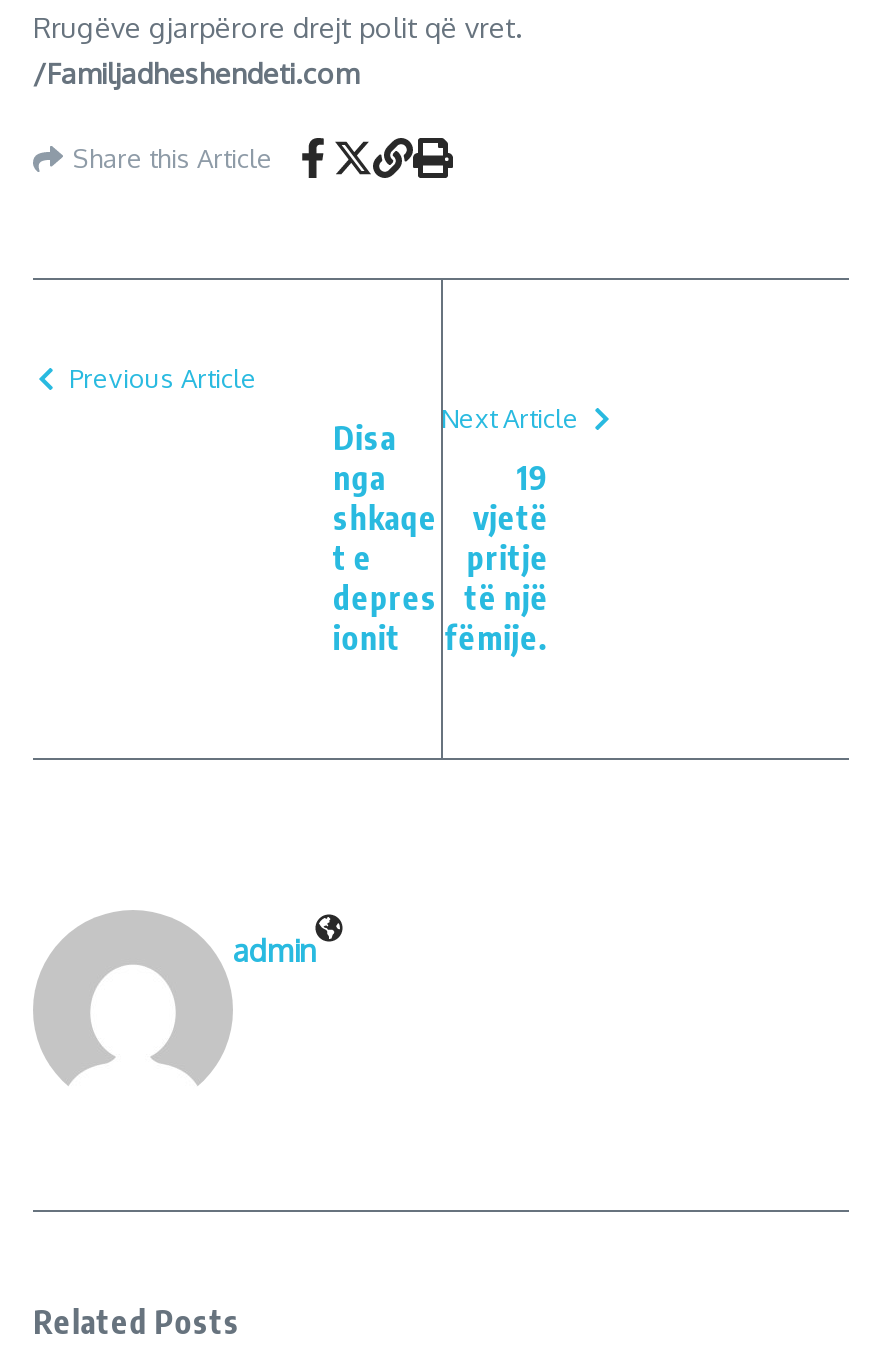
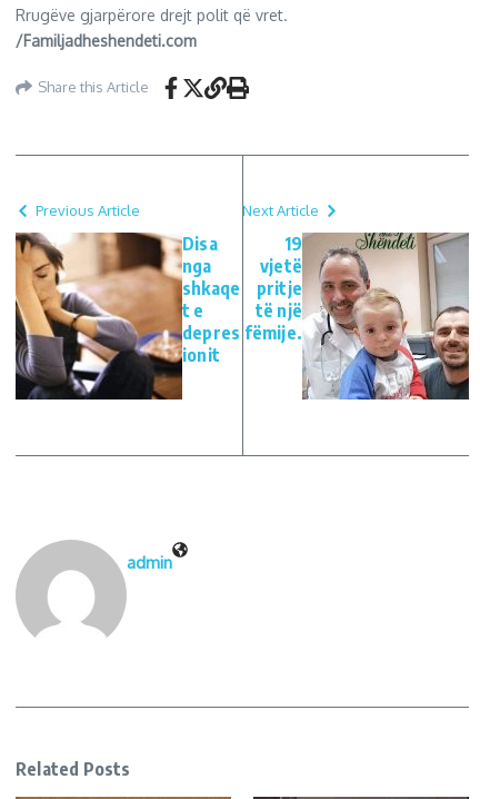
none -> [14,231,183,401] [image]
moved [441,402,579,658] -> [242,201,319,344]: Next Article | 19 | vjetë | pritje | të një | fëmije.
none -> [301,231,470,401] [image]

